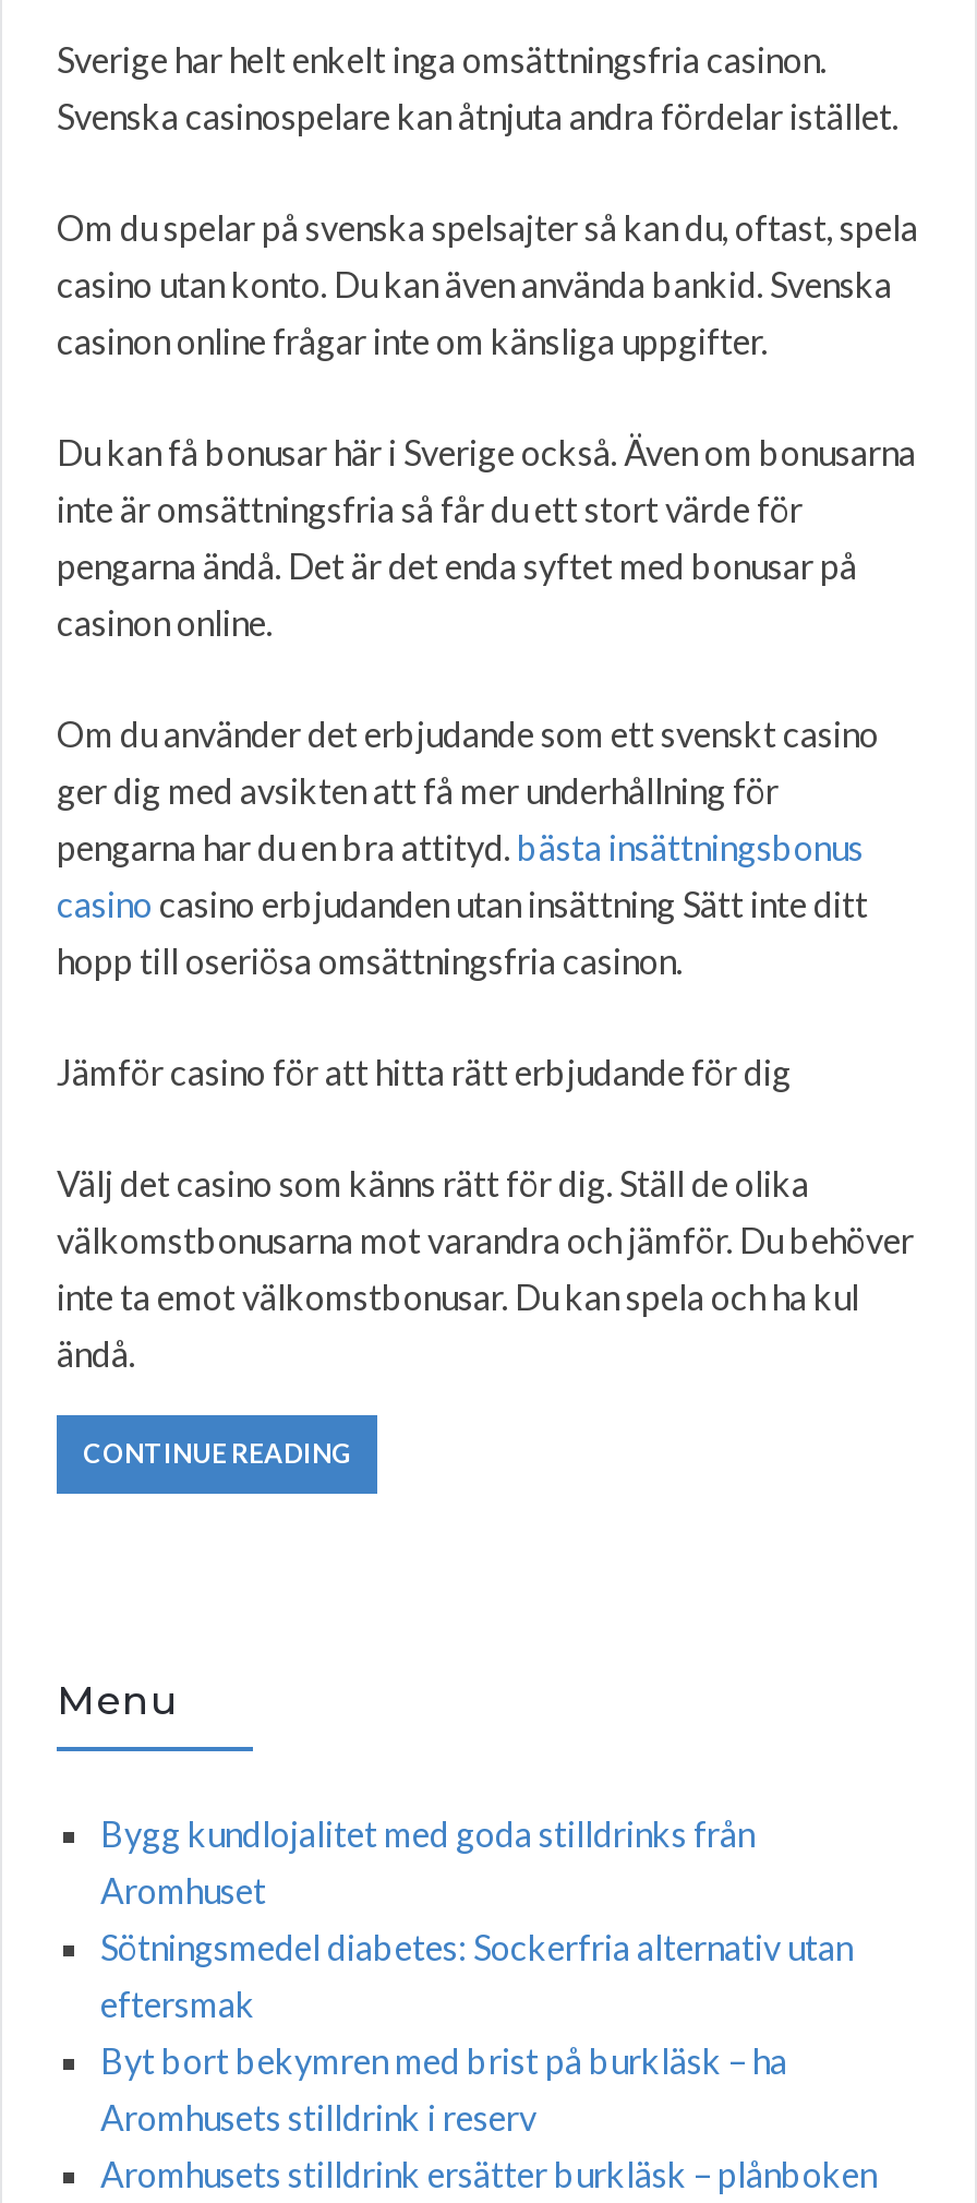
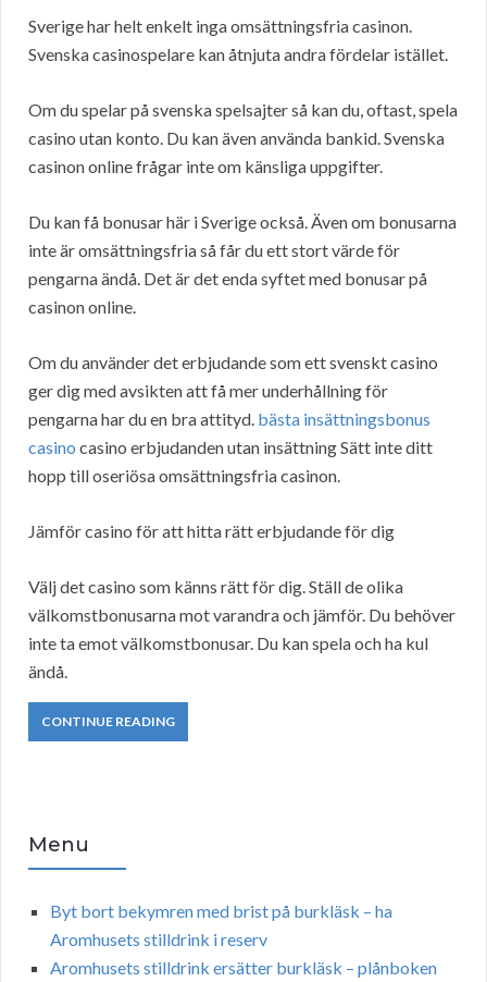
[100,1813,853,2024] Bygg kundlojalitet med goda stilldrinks från | Aromhuset | Sötningsmedel diabetes: Sockerfria alternativ utan | eftersmak -> none

